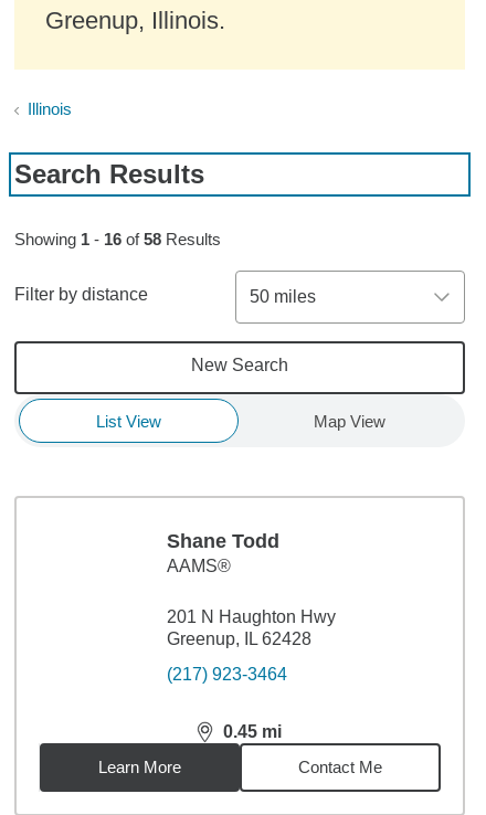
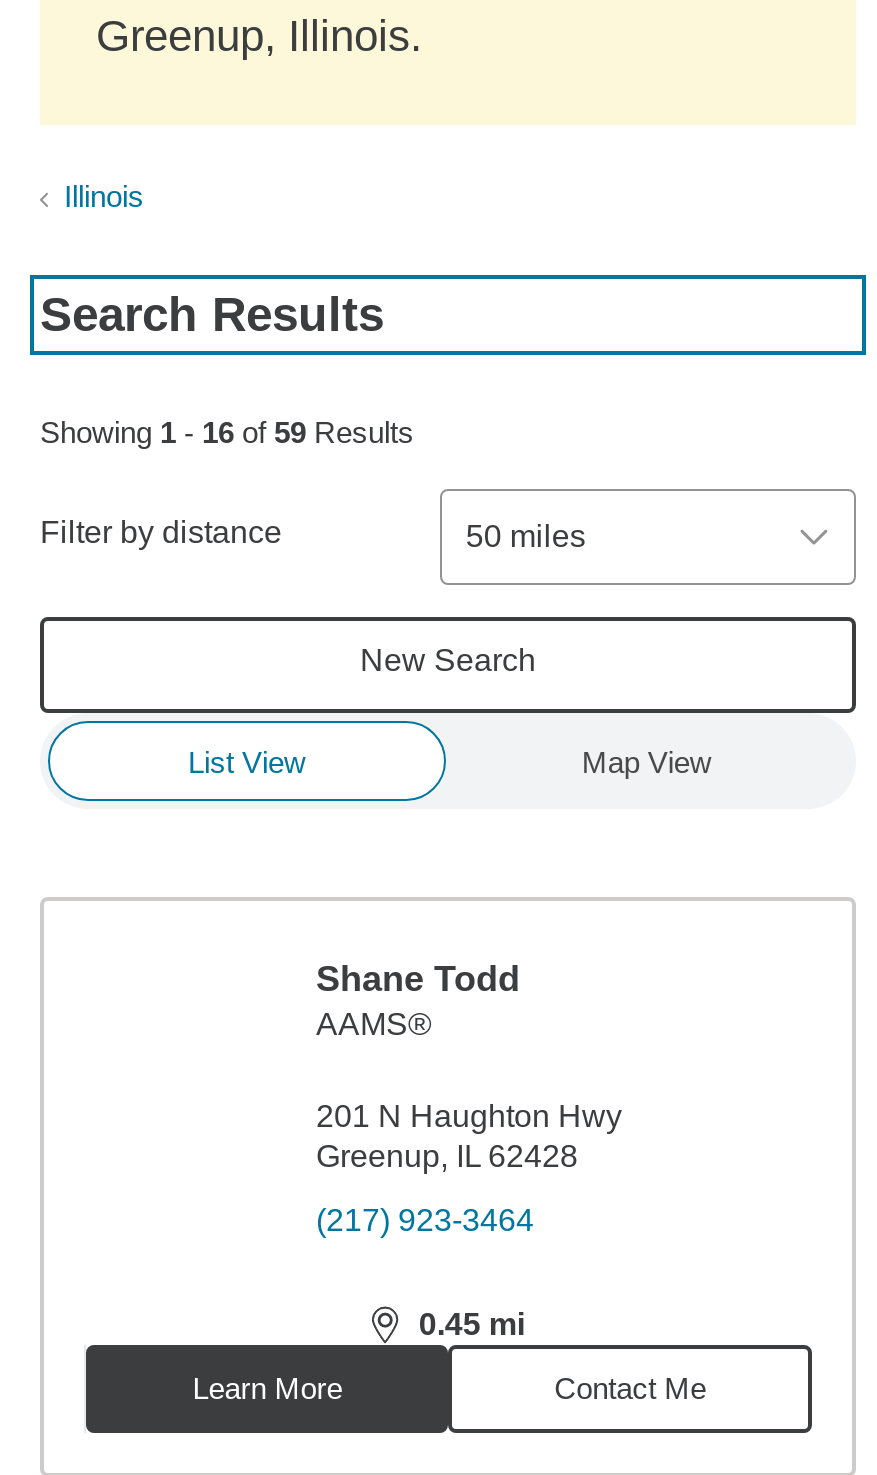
[14,230,221,248] Showing 1 - 16 of 58 Results -> [40,415,414,449] Showing 1 - 16 of 59 Results

